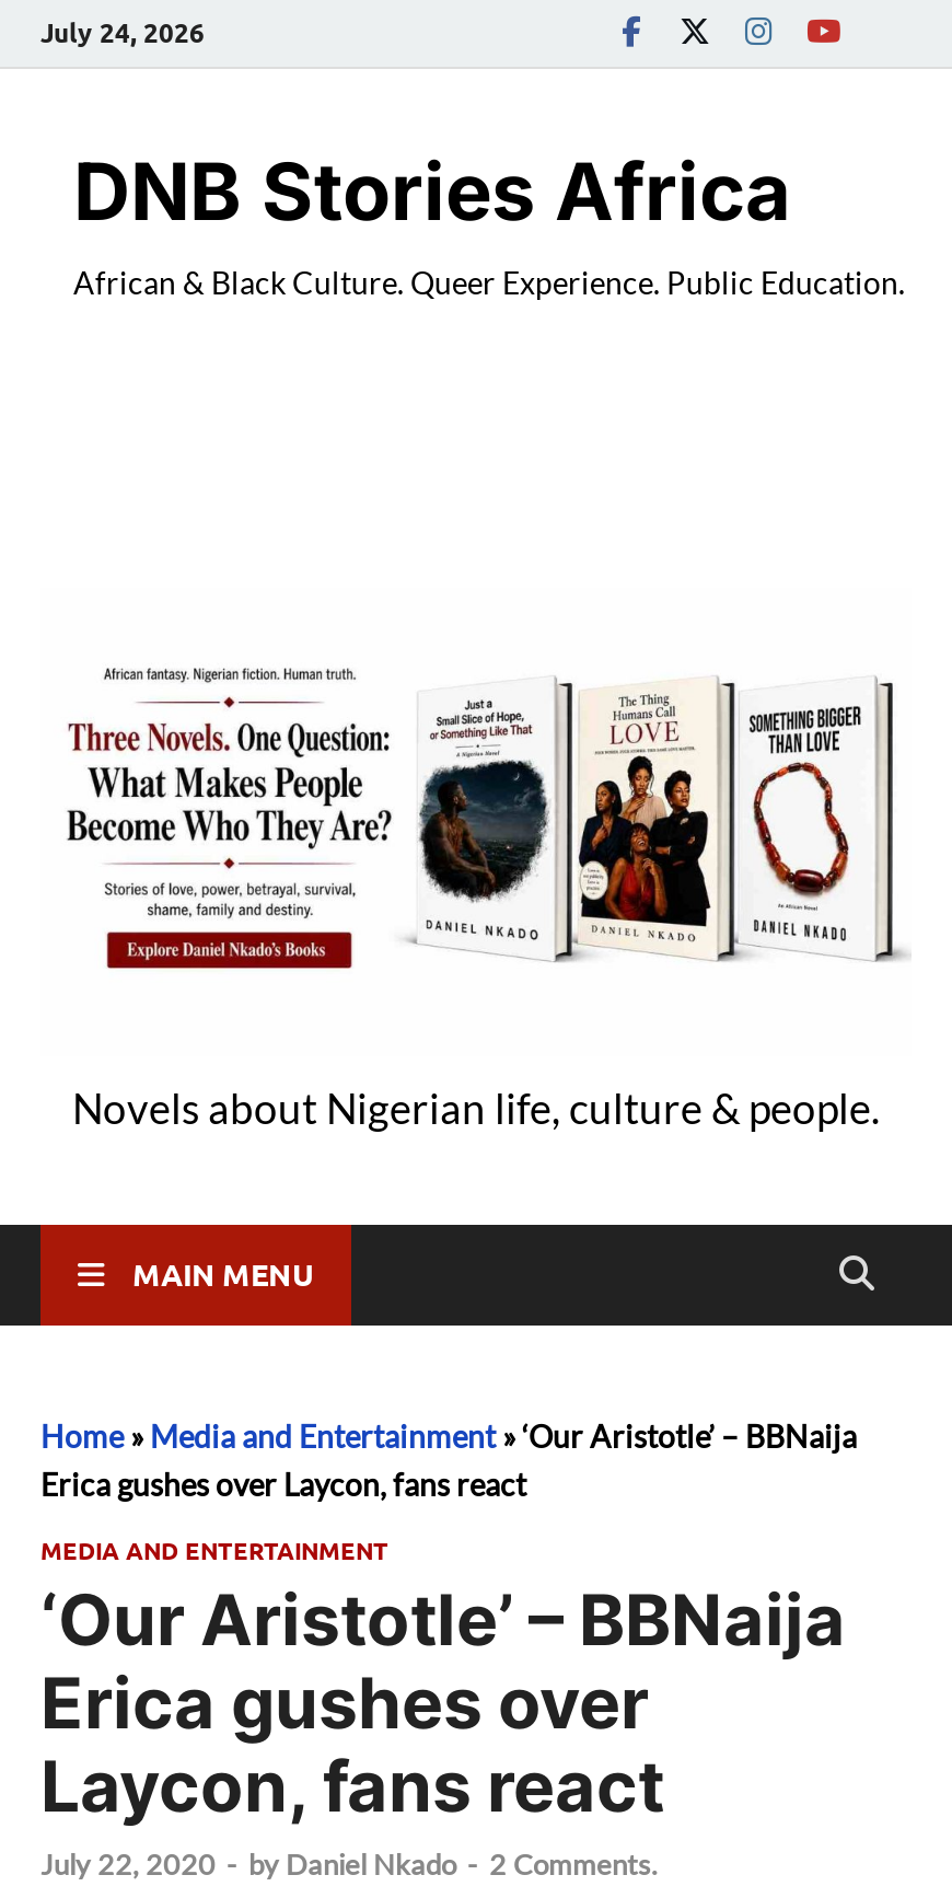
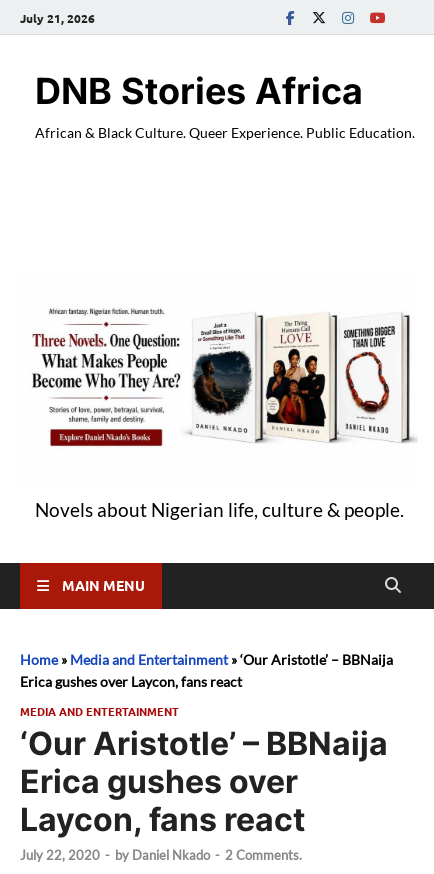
[40,13,205,48] July 24, 2026 -> [20,9,95,25] July 21, 2026

